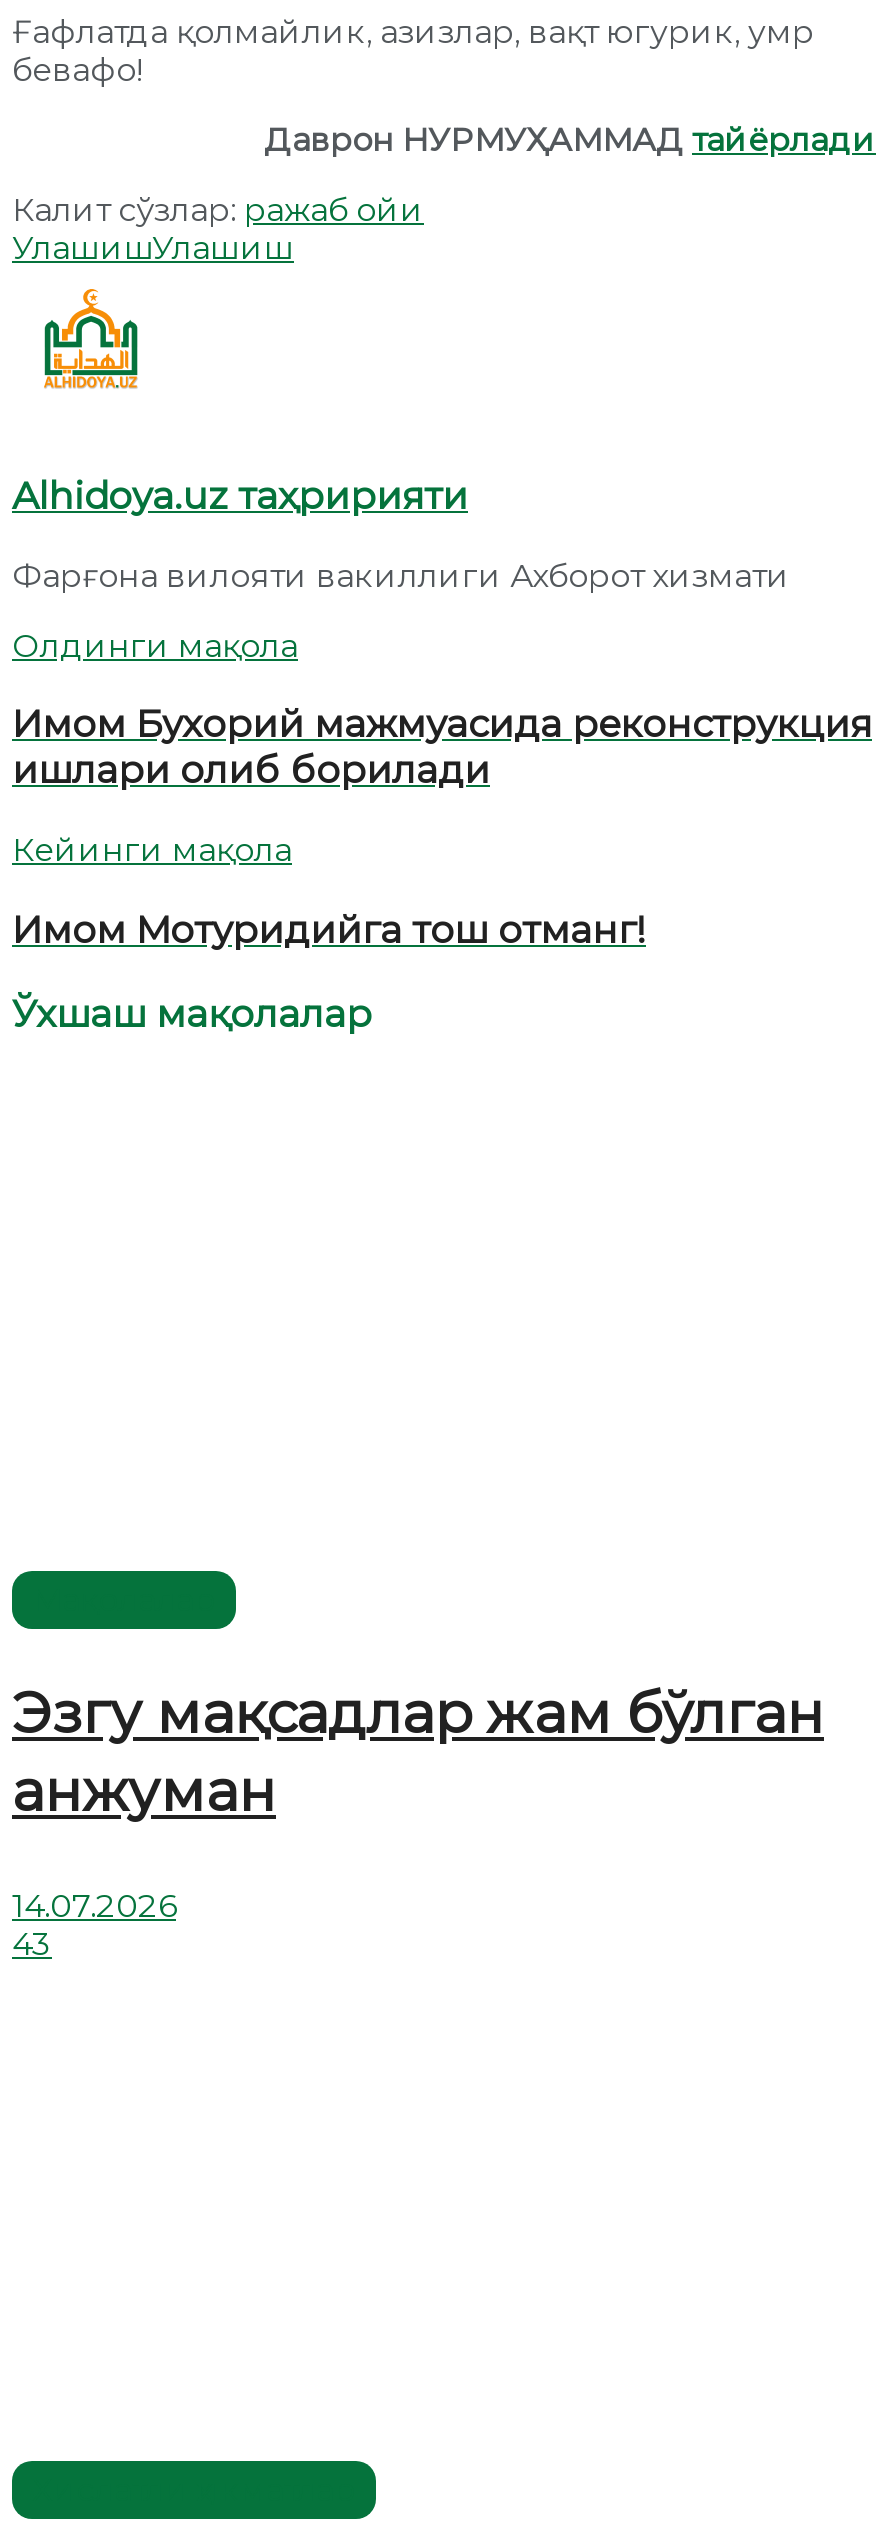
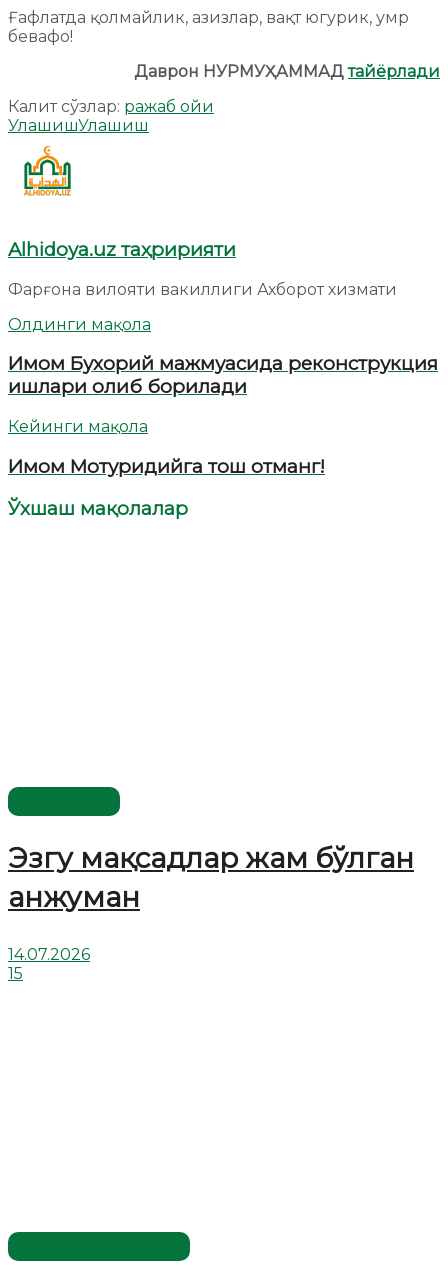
[12,1925,52,1963] 43 -> [8,964,23,983] 15

